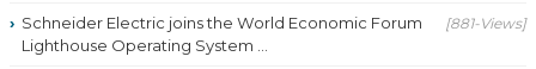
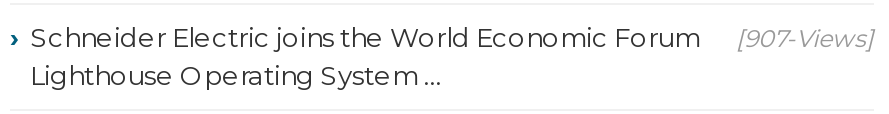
[22,13,526,32] Schneider Electric joins the World Economic Forum [881-Views] -> [30,21,874,53] Schneider Electric joins the World Economic Forum [907-Views]

